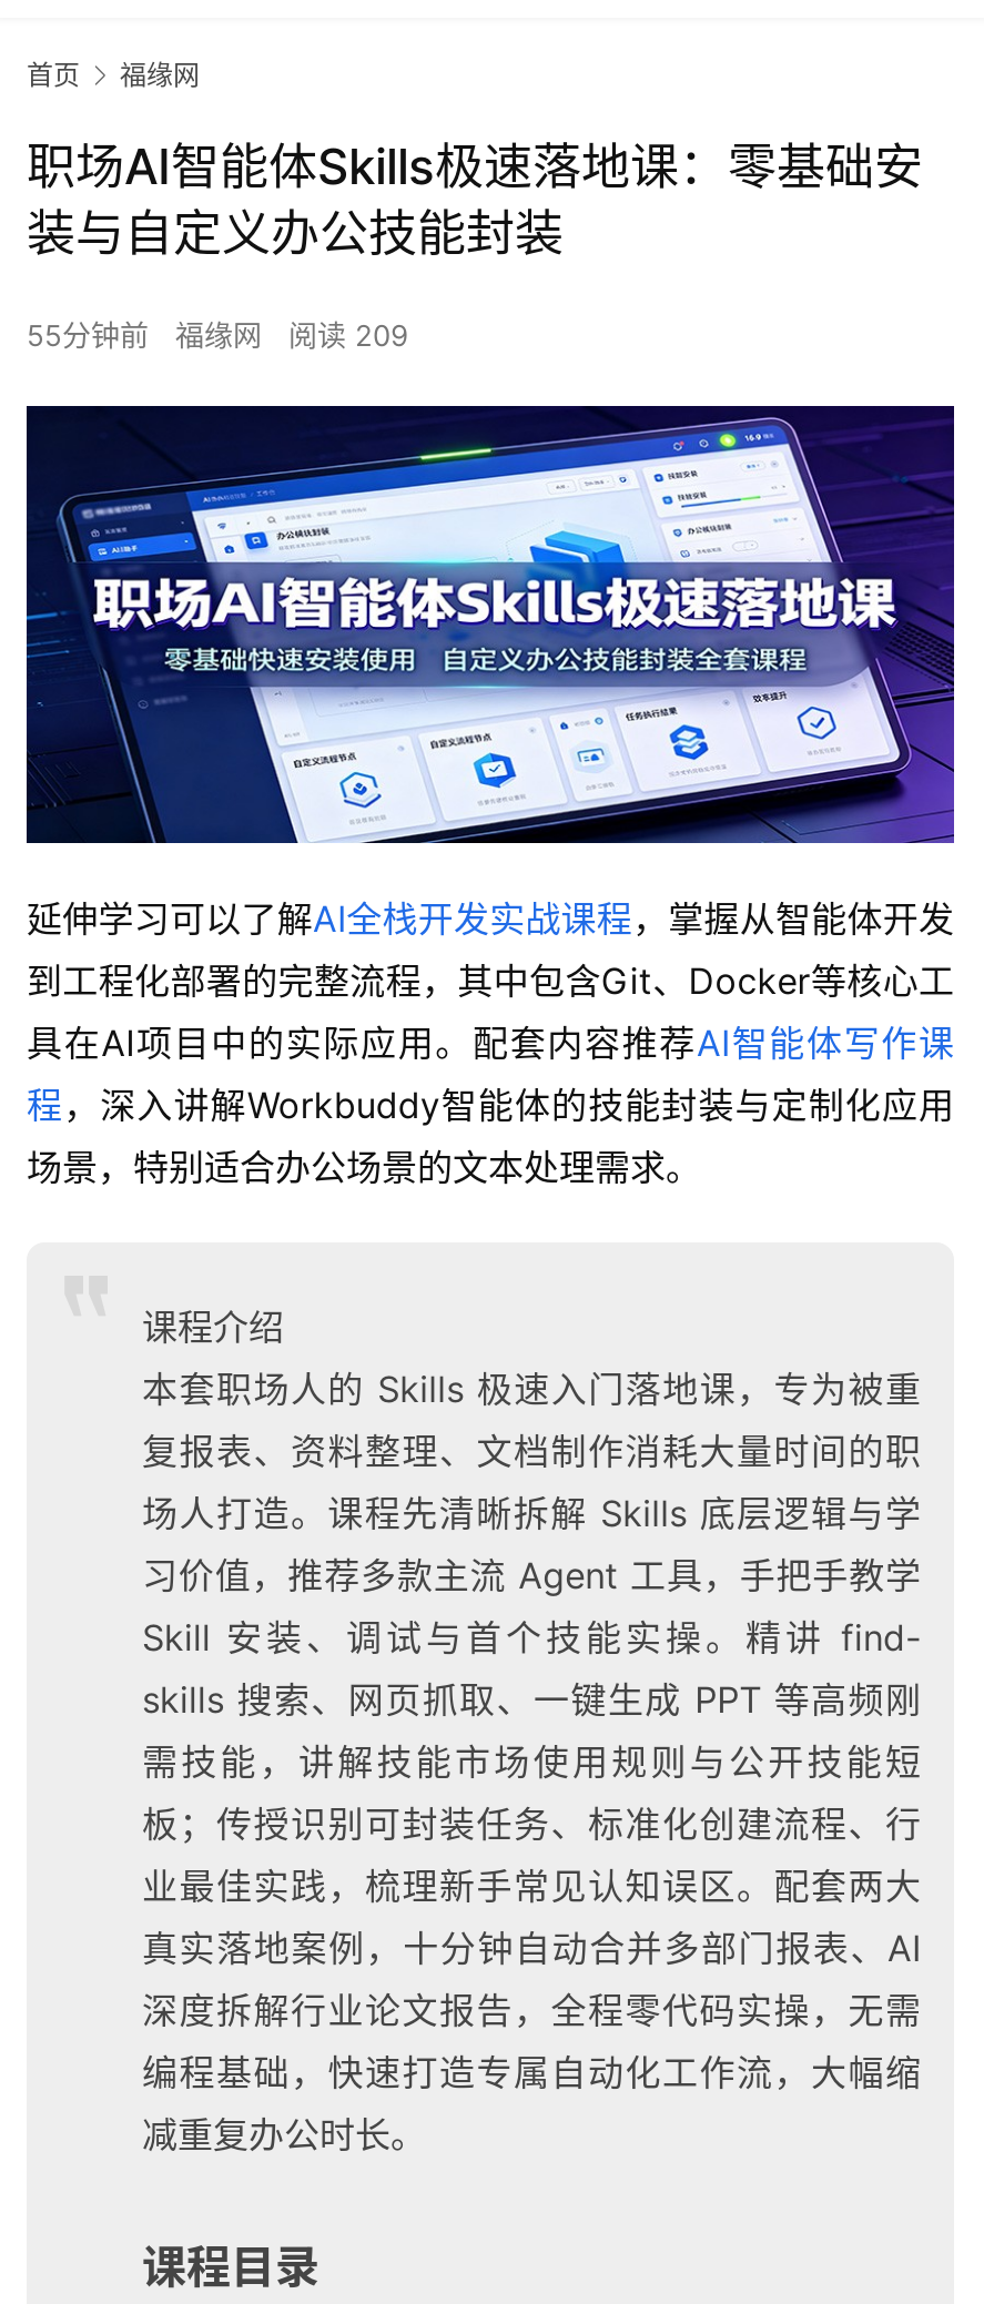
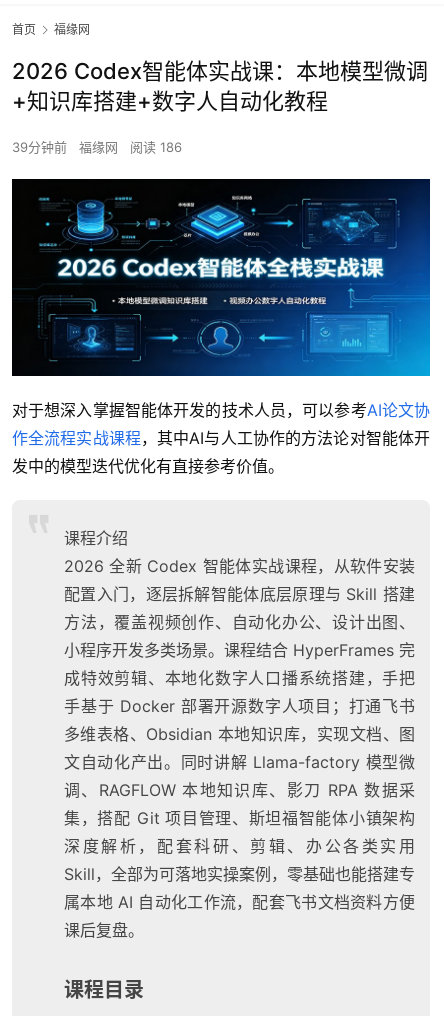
[27,138,923,262] 职场AI智能体Skills极速落地课：零基础安 | 装与自定义办公技能封装 -> [12,58,428,114] 2026 Codex智能体实战课：本地模型微调 | +知识库搭建+数字人自动化教程
[27,318,408,353] 55分钟前 福缘网 | 阅读 209 -> [12,139,182,155] 39分钟前 福缘网 | 阅读 186
[24,406,954,845] [image] -> [12,179,430,336] [image]
[27,896,954,1189] 延伸学习可以了解AI全栈开发实战课程，掌握从智能体开发 | 到工程化部署的完整流程，其中包含Git、Docker等核心工 | 具在AI项目中的实际应用。配套内容推荐AI智能体写作课 | 程，深入讲解Workbuddy智能体的技能封装与定制化应用 | 场景，特别适合办公场景的文本处理需求。 -> [12,400,430,476] 对于想深入掌握智能体开发的技术人员，可以参考AI论文协 | 作全流程实战课程，其中AI与人工协作的方法论对智能体开 | 发中的模型迭代优化有直接参考价值。
moved [142,1304,284,1349] -> [64,528,128,548]: 课程介绍
[142,1366,921,2156] 本套职场人的 Skills 极速入门落地课，专为被重 | 复报表、资料整理、文档制作消耗大量时间的职 | 场人打造。课程先清晰拆解 Skills 底层逻辑与学 | 习价值，推荐多款主流 Agent 工具，手把手教学 | Skill 安装、调试与首个技能实操。精讲 find- | skills 搜索、网页抓取、一键生成 PPT 等高频刚 | 需技能，讲解技能市场使用规则与公开技能短 | 板；传授识别可封装任务、标准化创建流程、行 | 业最佳实践，梳理新手常见认知误区。配套两大 | 真实落地案例，十分钟自动合并多部门报表、AI | 深度拆解行业论文报告，全程零代码实操，无需 | 编程基础，快速打造专属自动化工作流，大幅缩 | 减重复办公时长。 -> [64,556,415,940] 2026 全新 Codex 智能体实战课程，从软件安装 | 配置入门，逐层拆解智能体底层原理与 Skill 搭建 | 方法，覆盖视频创作、自动化办公、设计出图、 | 小程序开发多类场景。课程结合 HyperFrames 完 | 成特效剪辑、本地化数字人口播系统搭建，手把 | 手基于 Docker 部署开源数字人项目；打通飞书 | 多维表格、Obsidian 本地知识库，实现文档、图 | 文自动化产出。同时讲解 Llama-factory 模型微 | 调、RAGFLOW 本地知识库、影刀 RPA 数据采 | 集，搭配 Git 项目管理、斯坦福智能体小镇架构 | 深度解析，配套科研、剪辑、办公各类实用 | Skill，全部为可落地实操案例，零基础也能搭建专 | 属本地 AI 自动化工作流，配套飞书文档资料方便 | 课后复盘。

